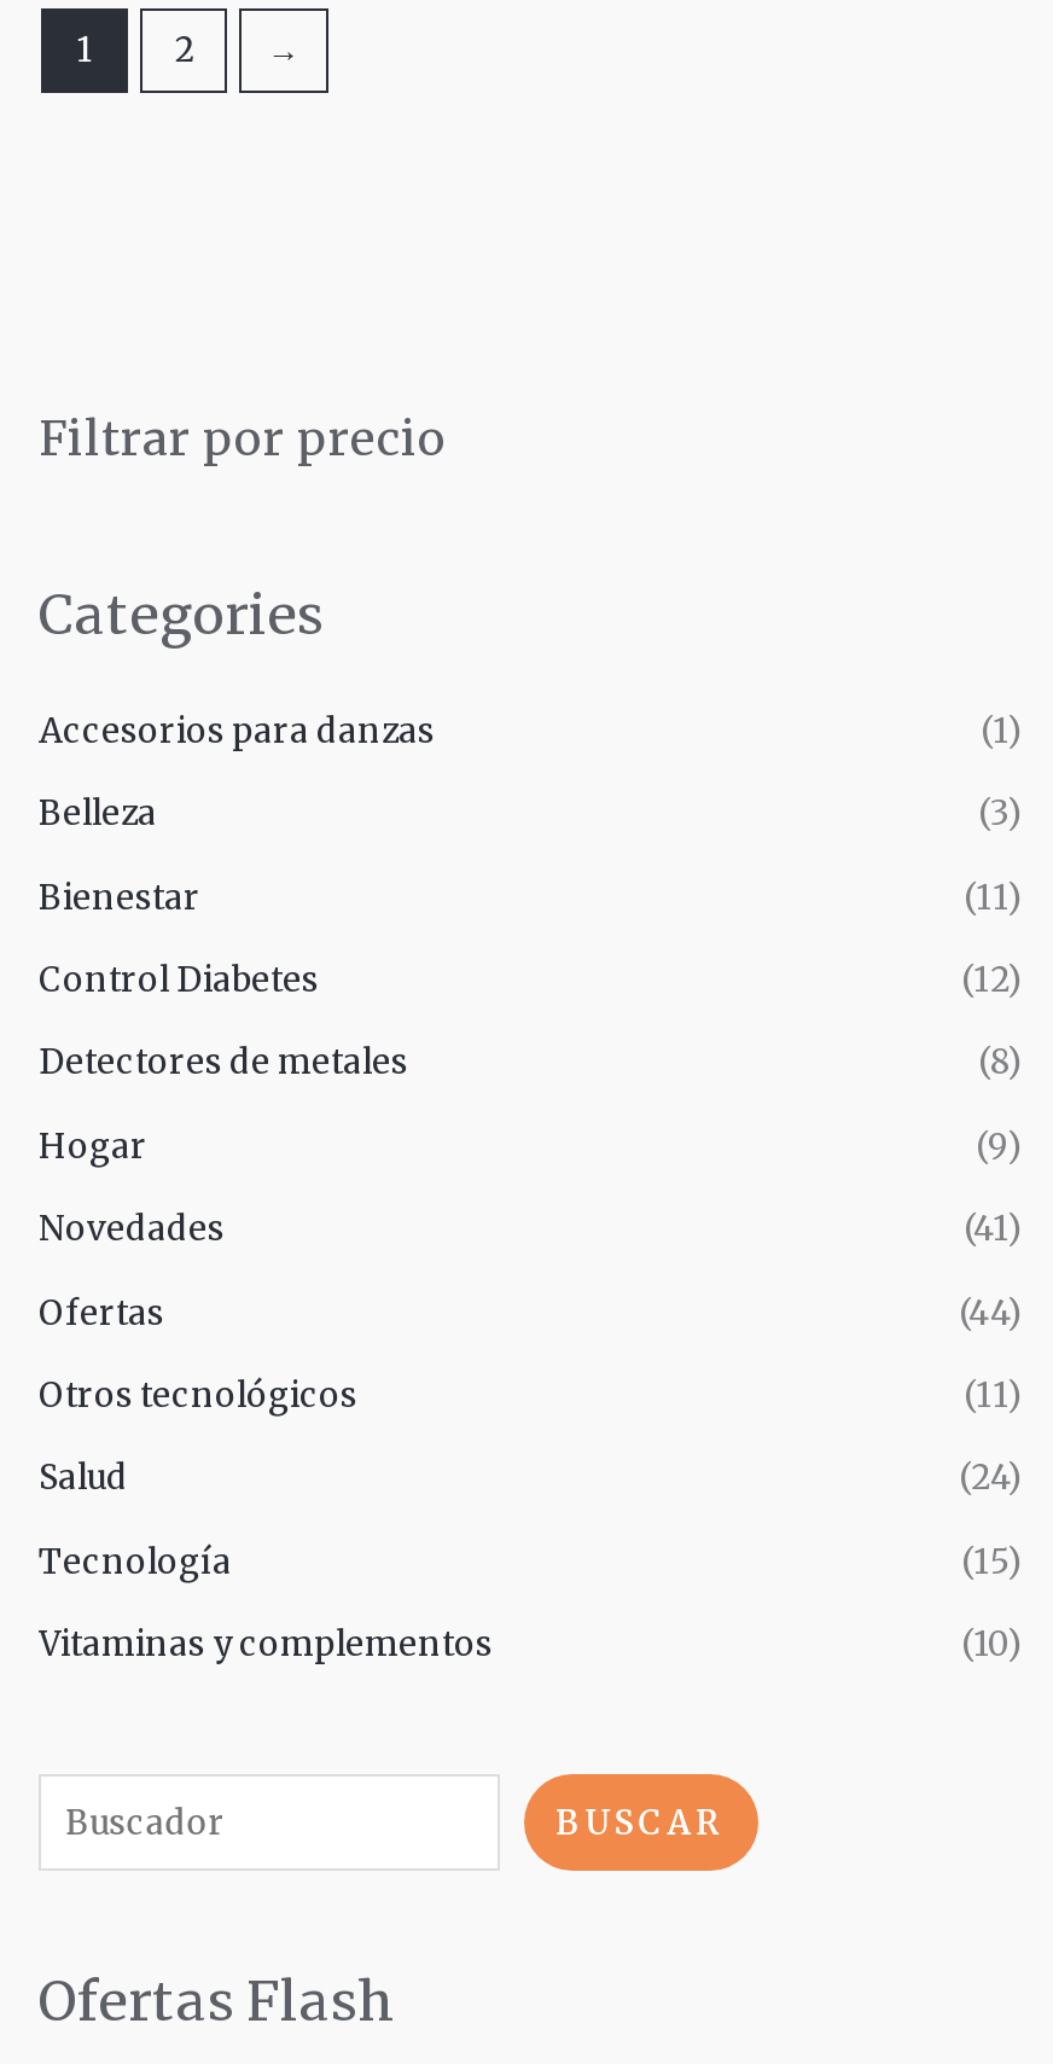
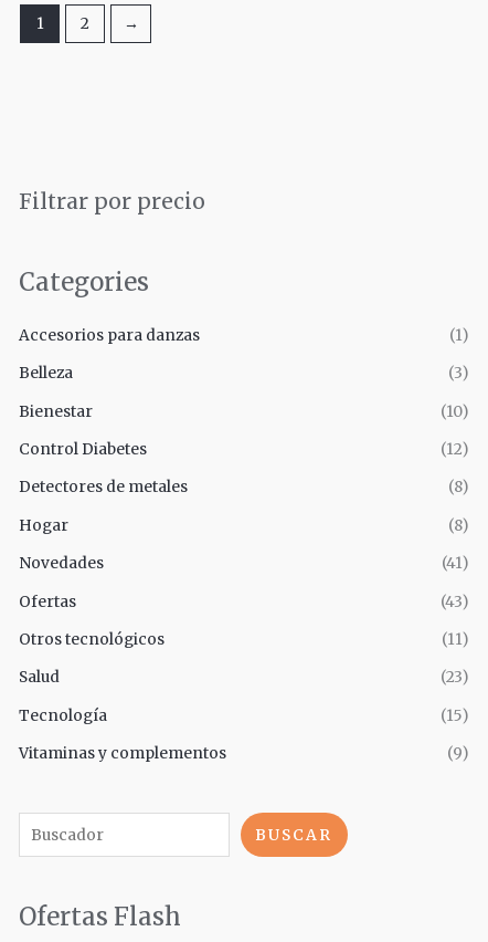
[964,877,1024,918] (11) -> [441,402,469,421] (10)
[976,1126,1024,1167] (9) -> [448,516,469,535] (8)
[959,1293,1024,1334] (44) -> [441,592,469,611] (43)
[959,1459,1024,1500] (24) -> [441,668,469,687] (23)
[961,1625,1024,1666] (10) -> [447,744,469,763] (9)

